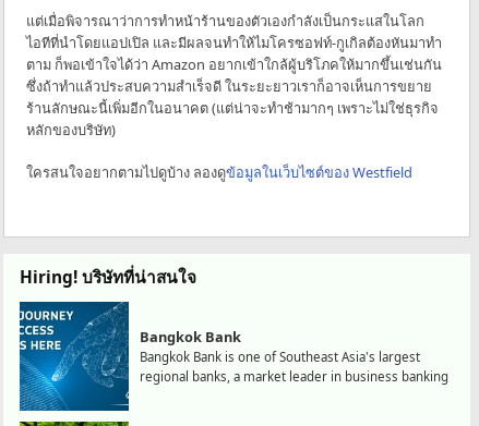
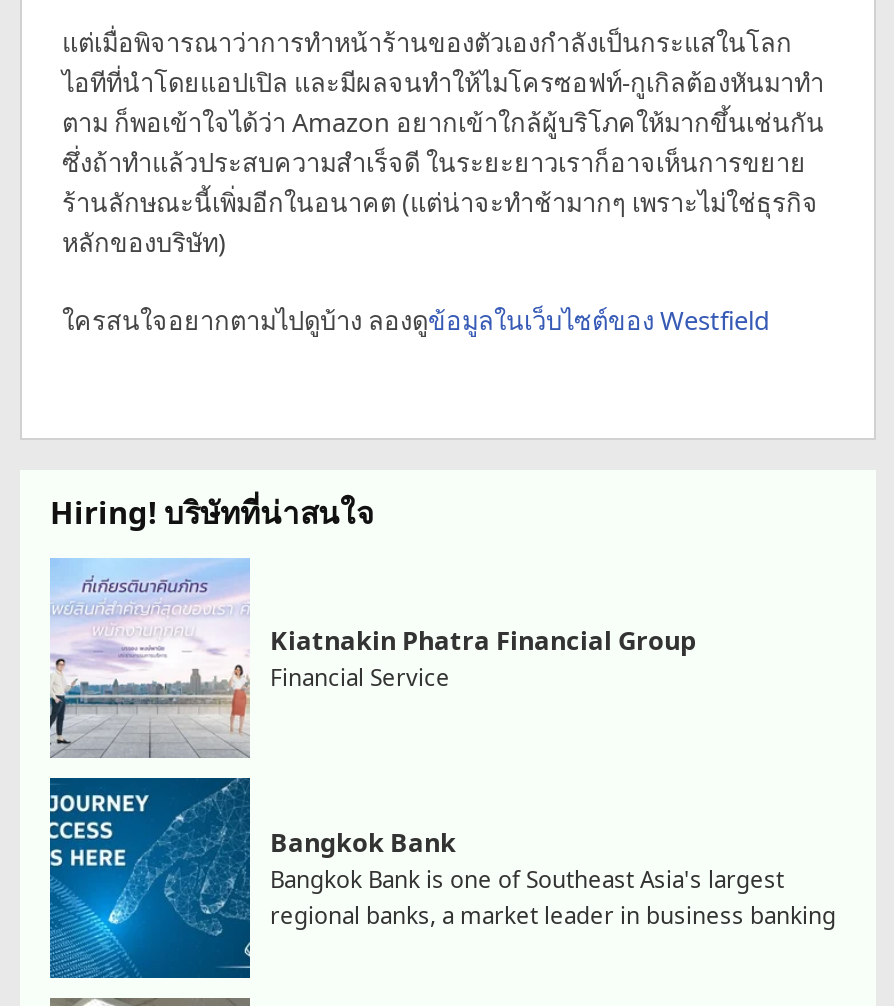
none -> [48,558,696,758] [image] | Kiatnakin Phatra Financial Group | Financial Service

